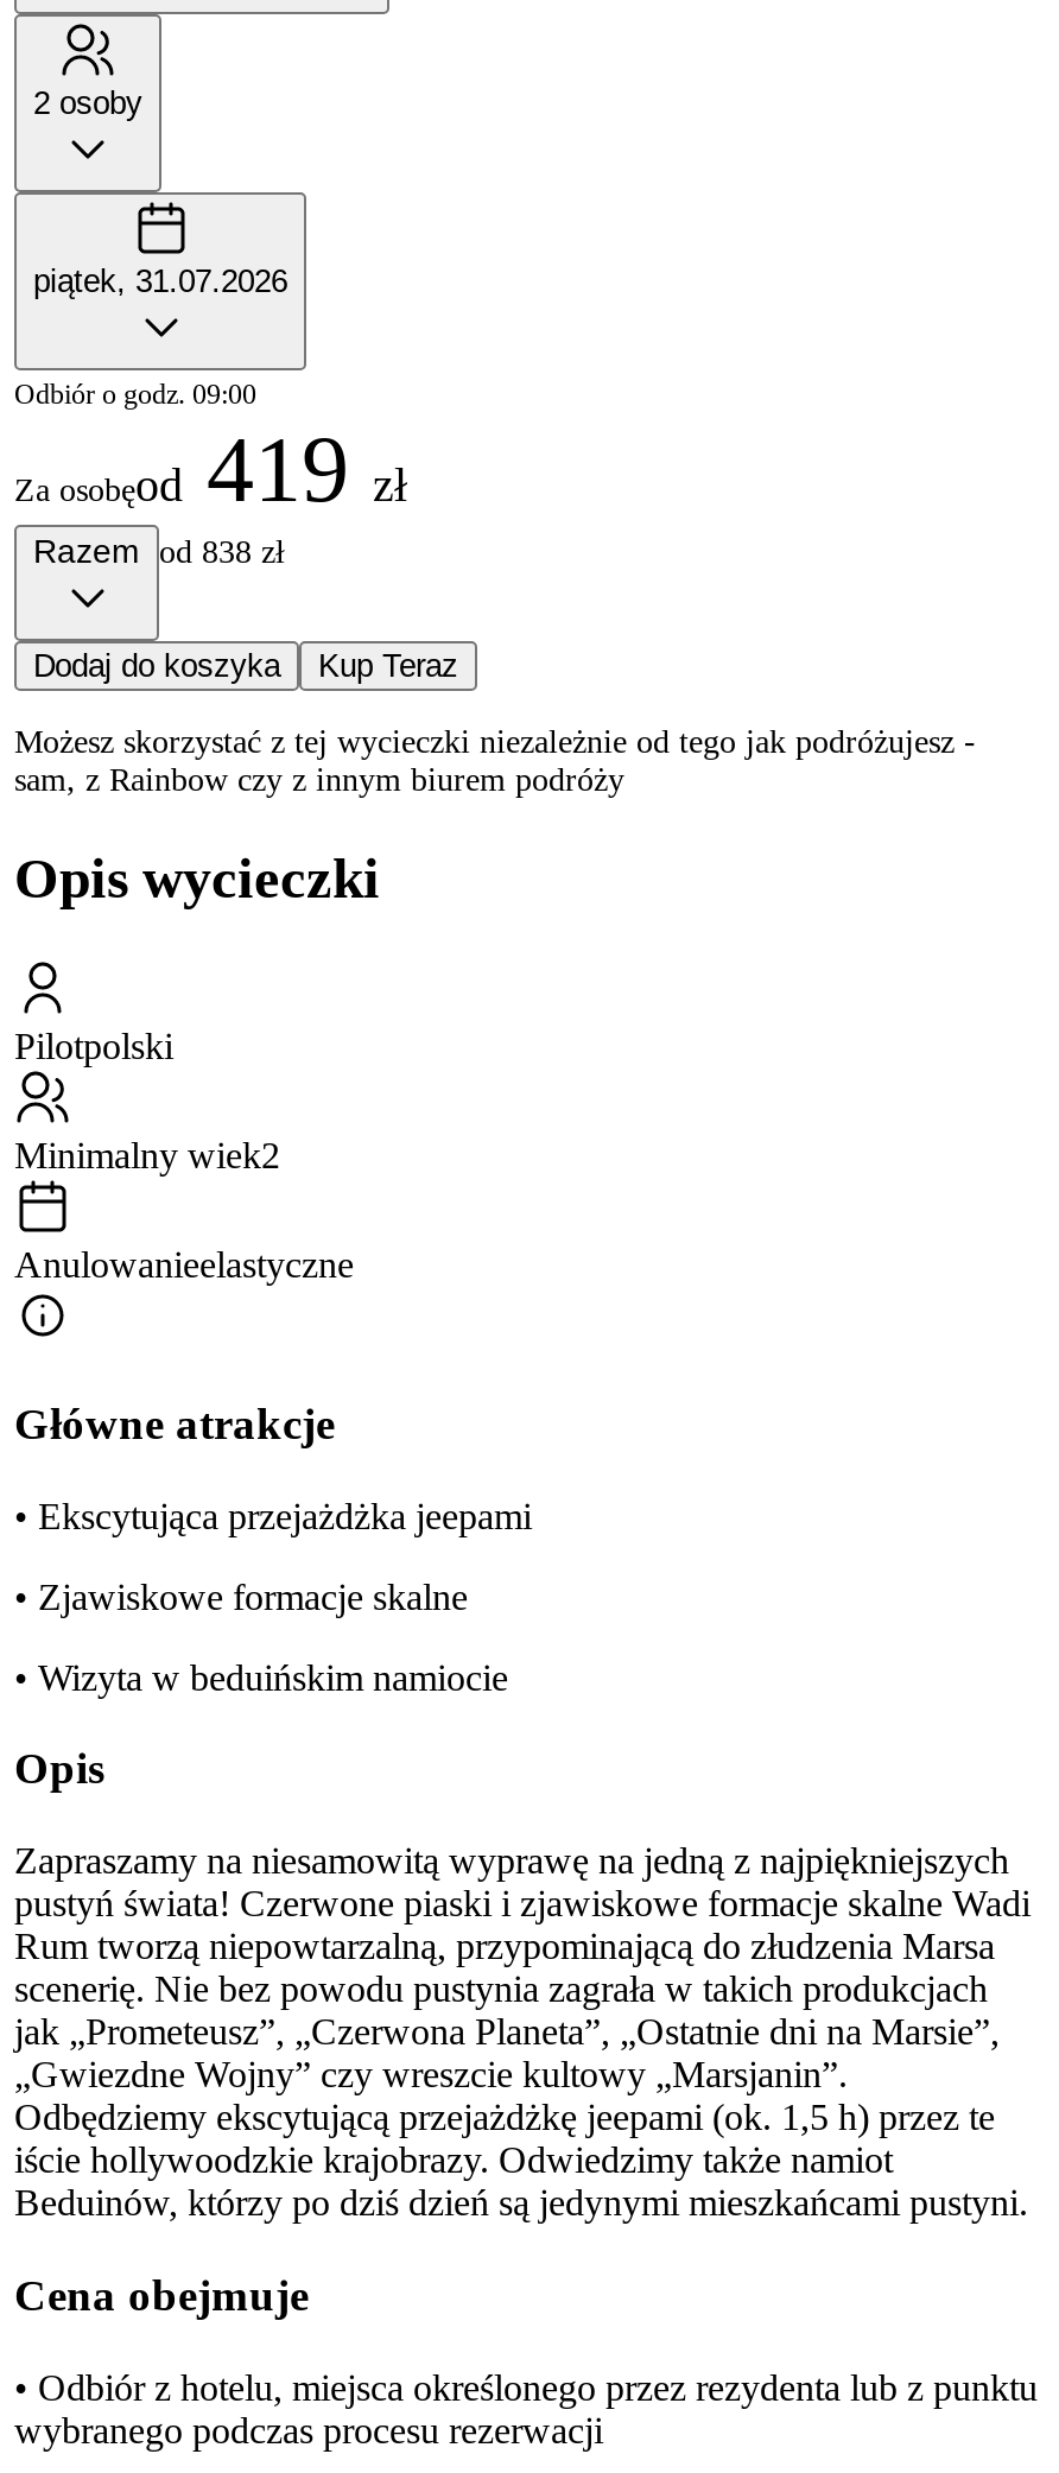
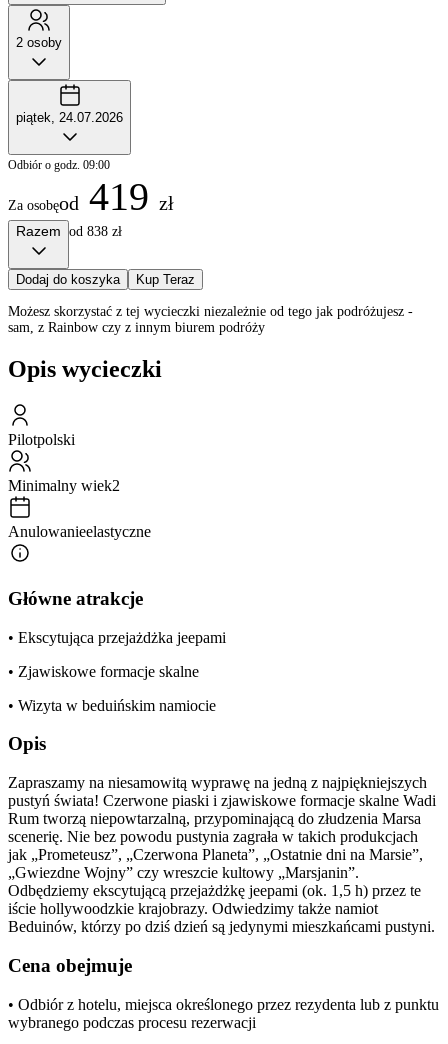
[33,265,287,300] piątek, 31.07.2026 -> [16,110,123,125] piątek, 24.07.2026

